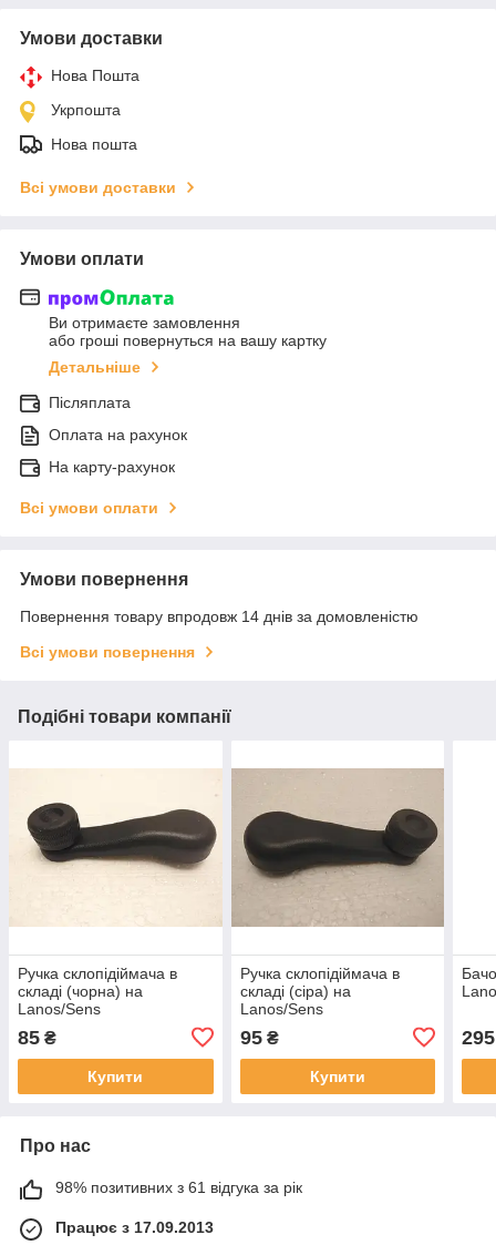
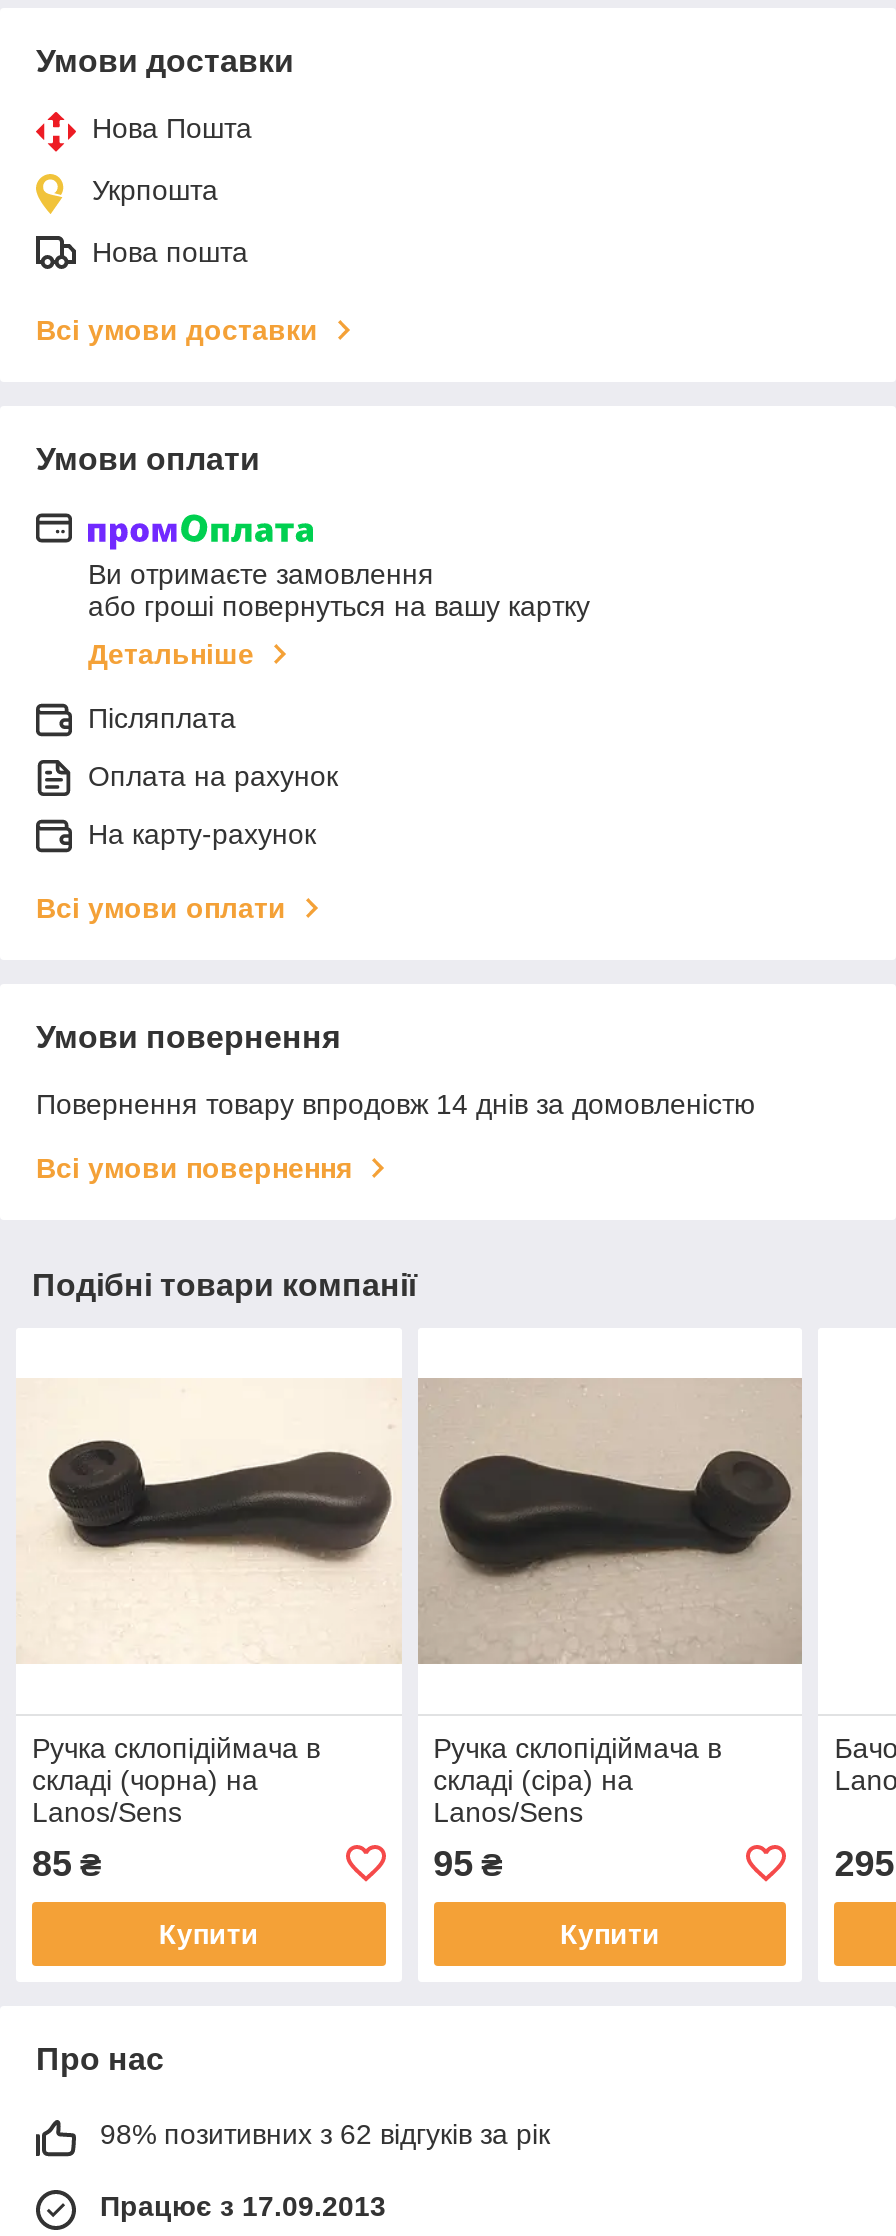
[55,1178,302,1196] 98% позитивних з 61 відгука за рік -> [100,2117,550,2149] 98% позитивних з 62 відгуків за рік

